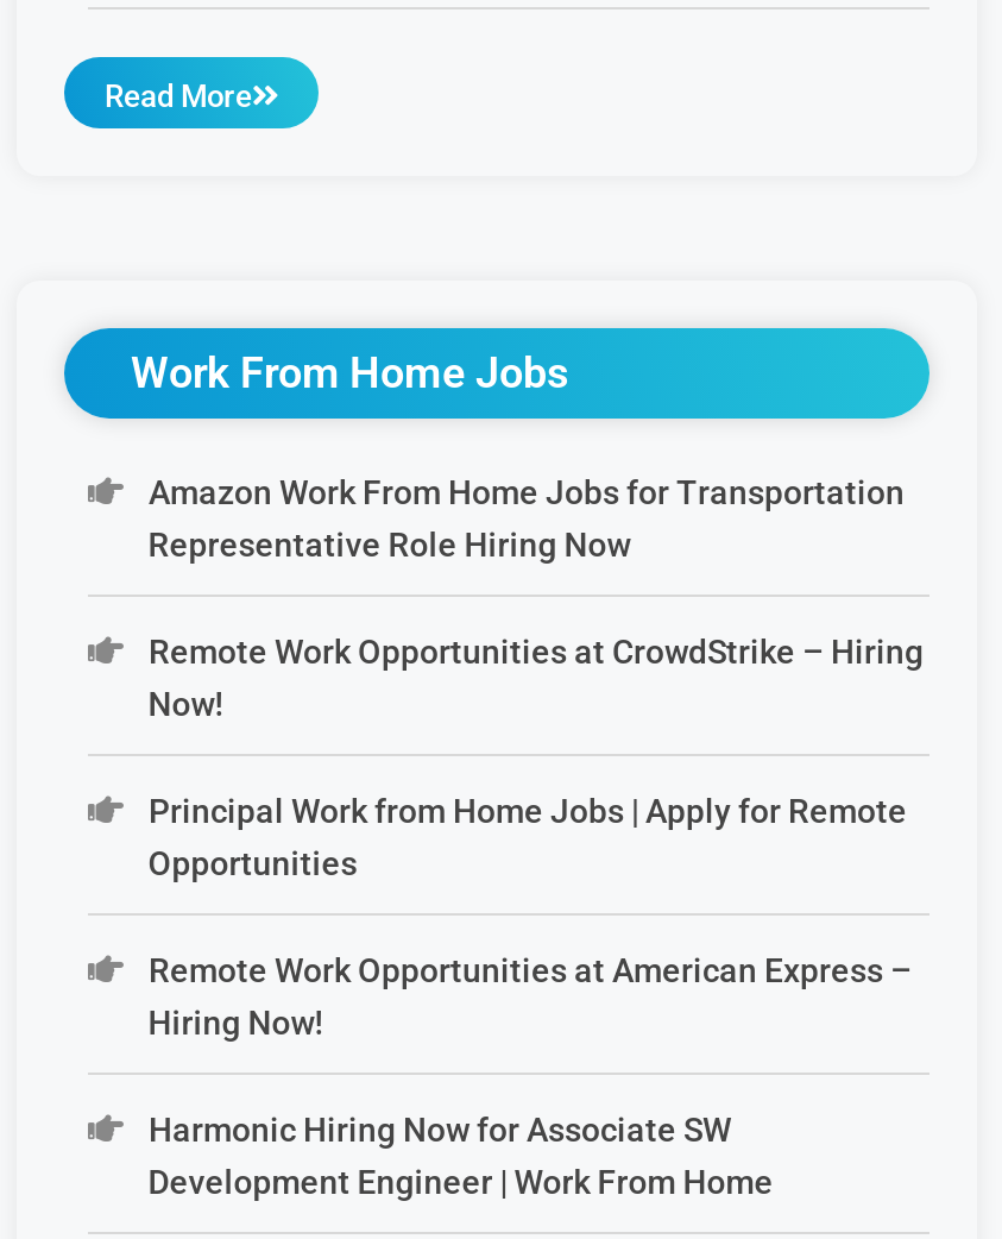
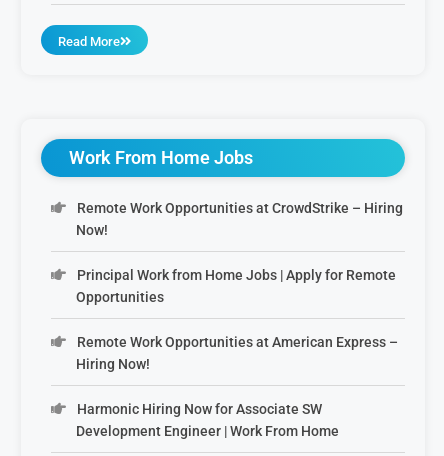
[148,474,905,565] Amazon Work From Home Jobs for Transportation | Representative Role Hiring Now -> none

